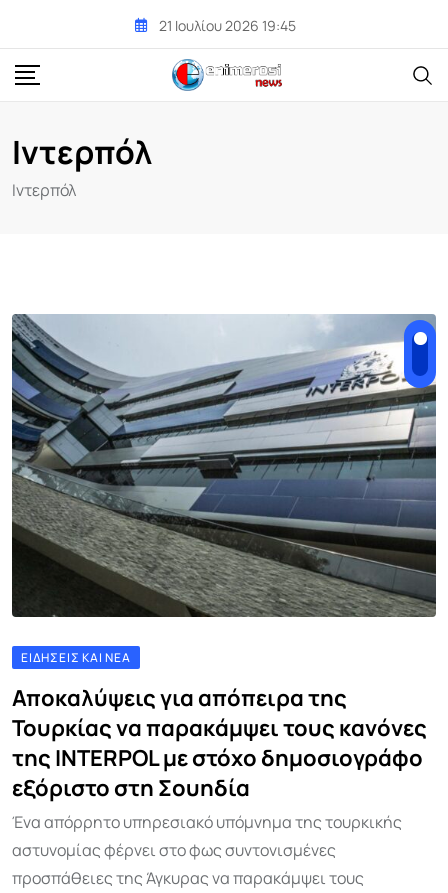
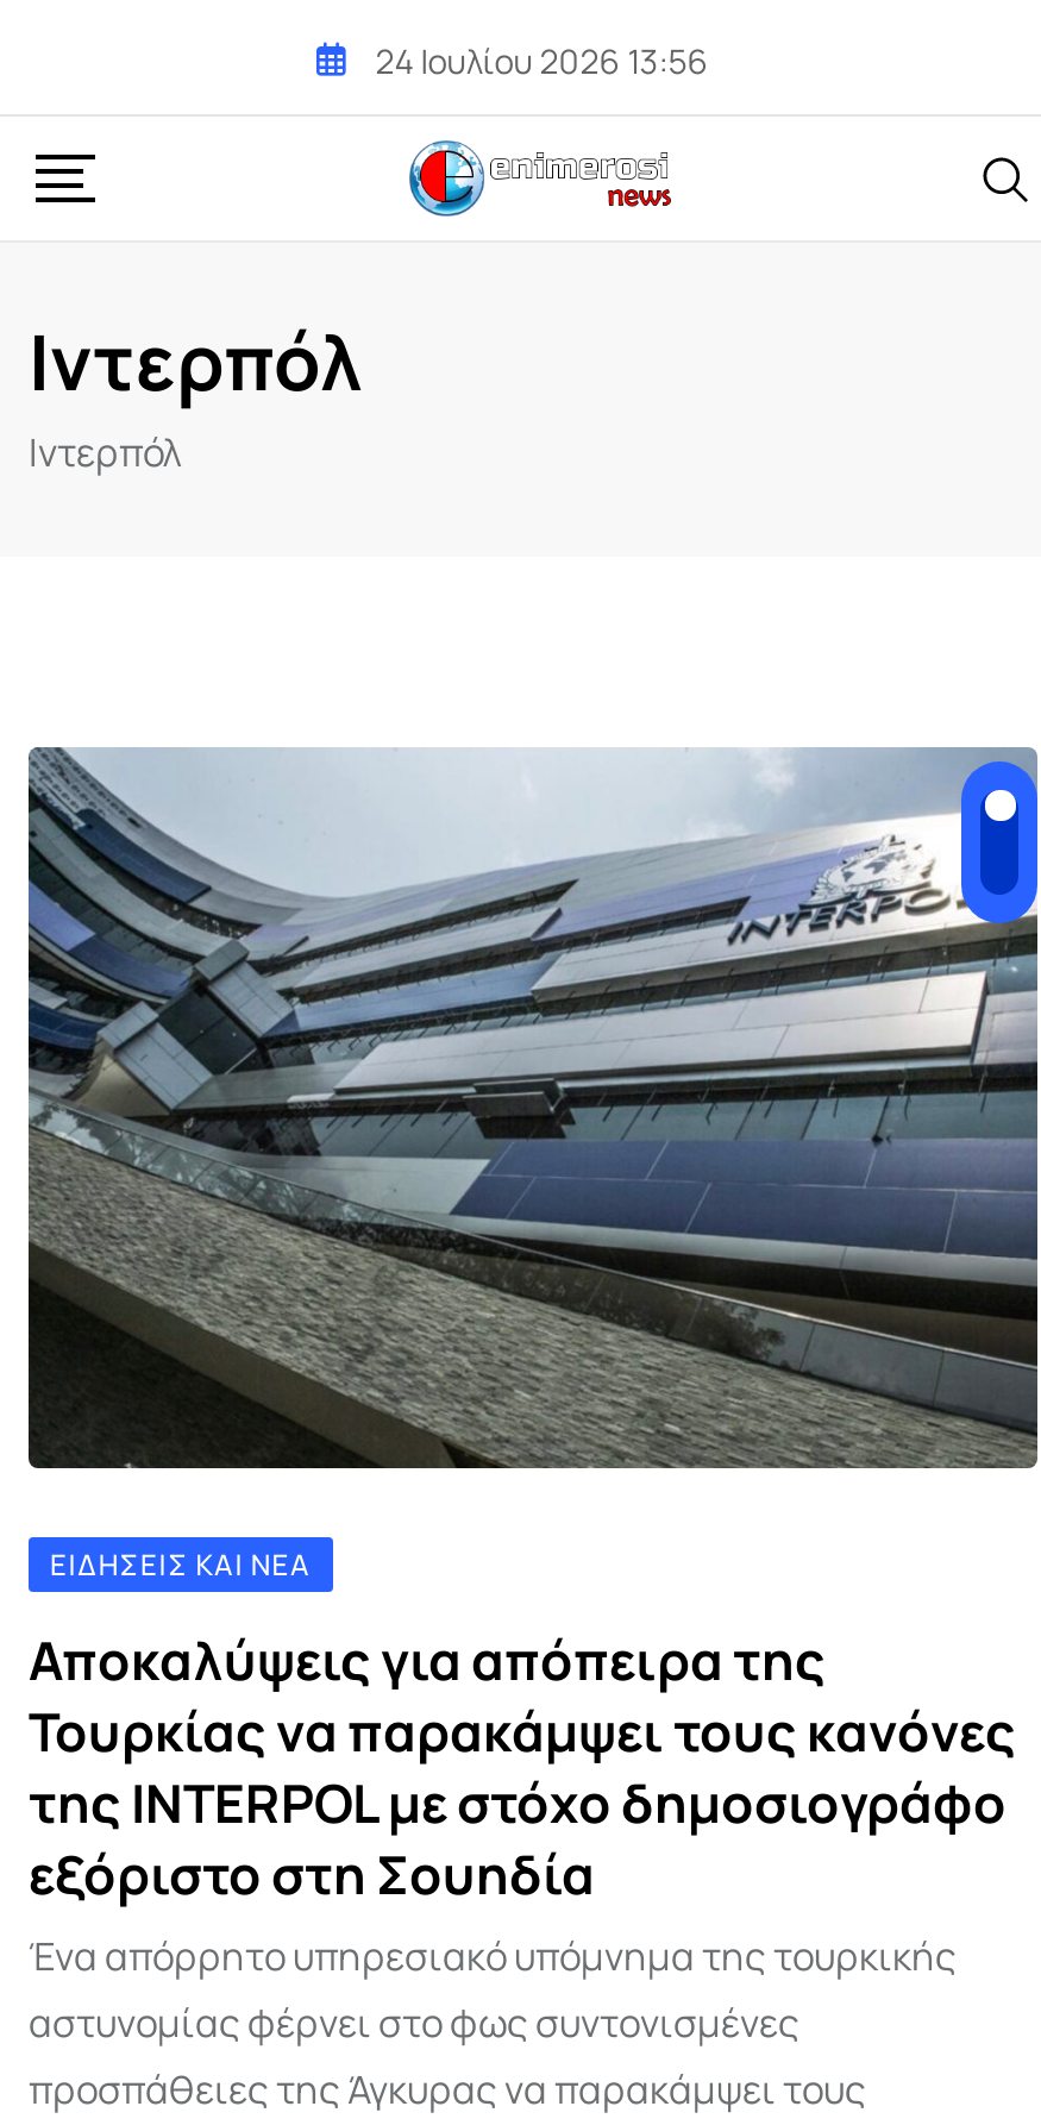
[159,15,296,34] 21 Ιουλίου 2026 19:45 -> [375,37,709,82] 24 Ιουλίου 2026 13:56

